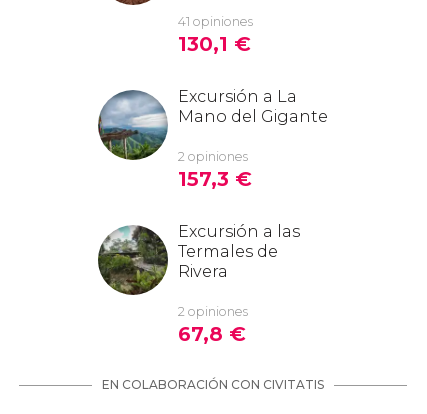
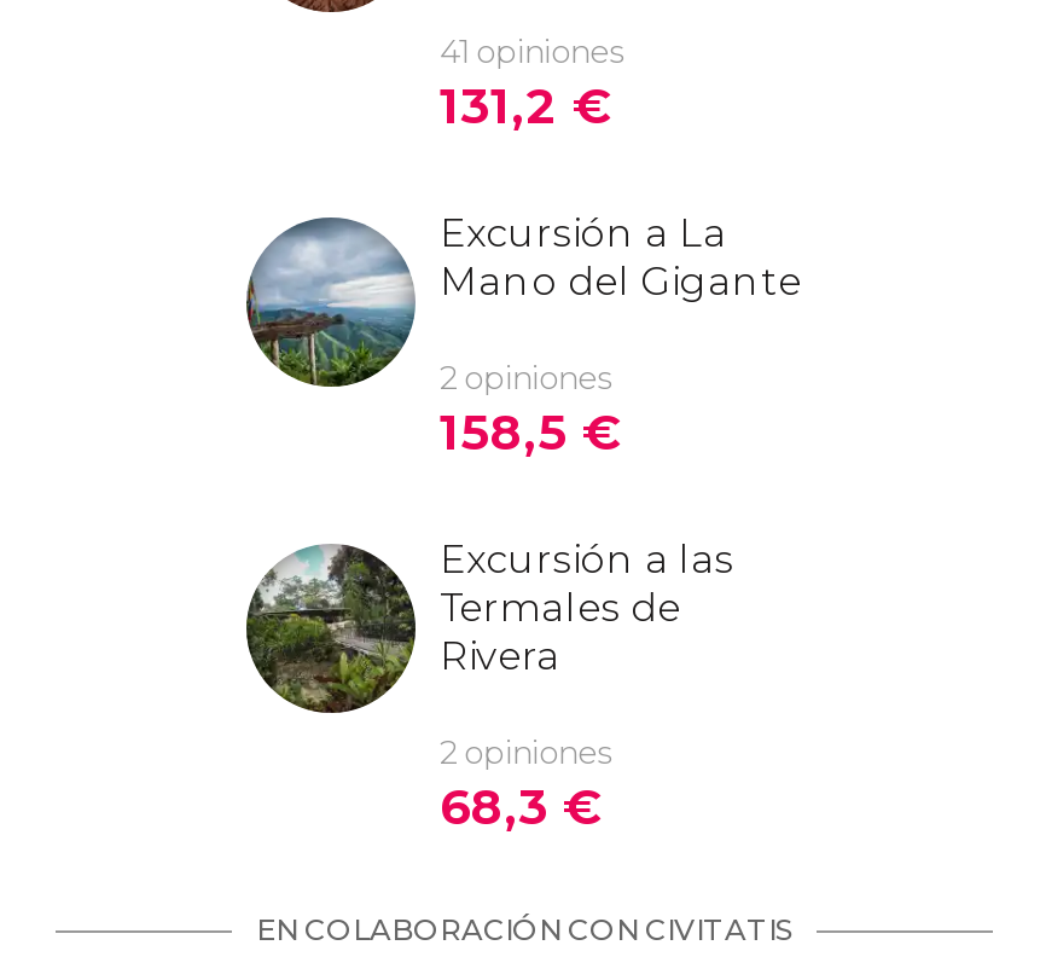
[178,32,251,56] 130,1 € -> [440,77,614,135] 131,2 €
[178,167,252,191] 157,3 € -> [440,404,623,462] 158,5 €
[178,322,246,346] 67,8 € -> [440,778,604,836] 68,3 €

